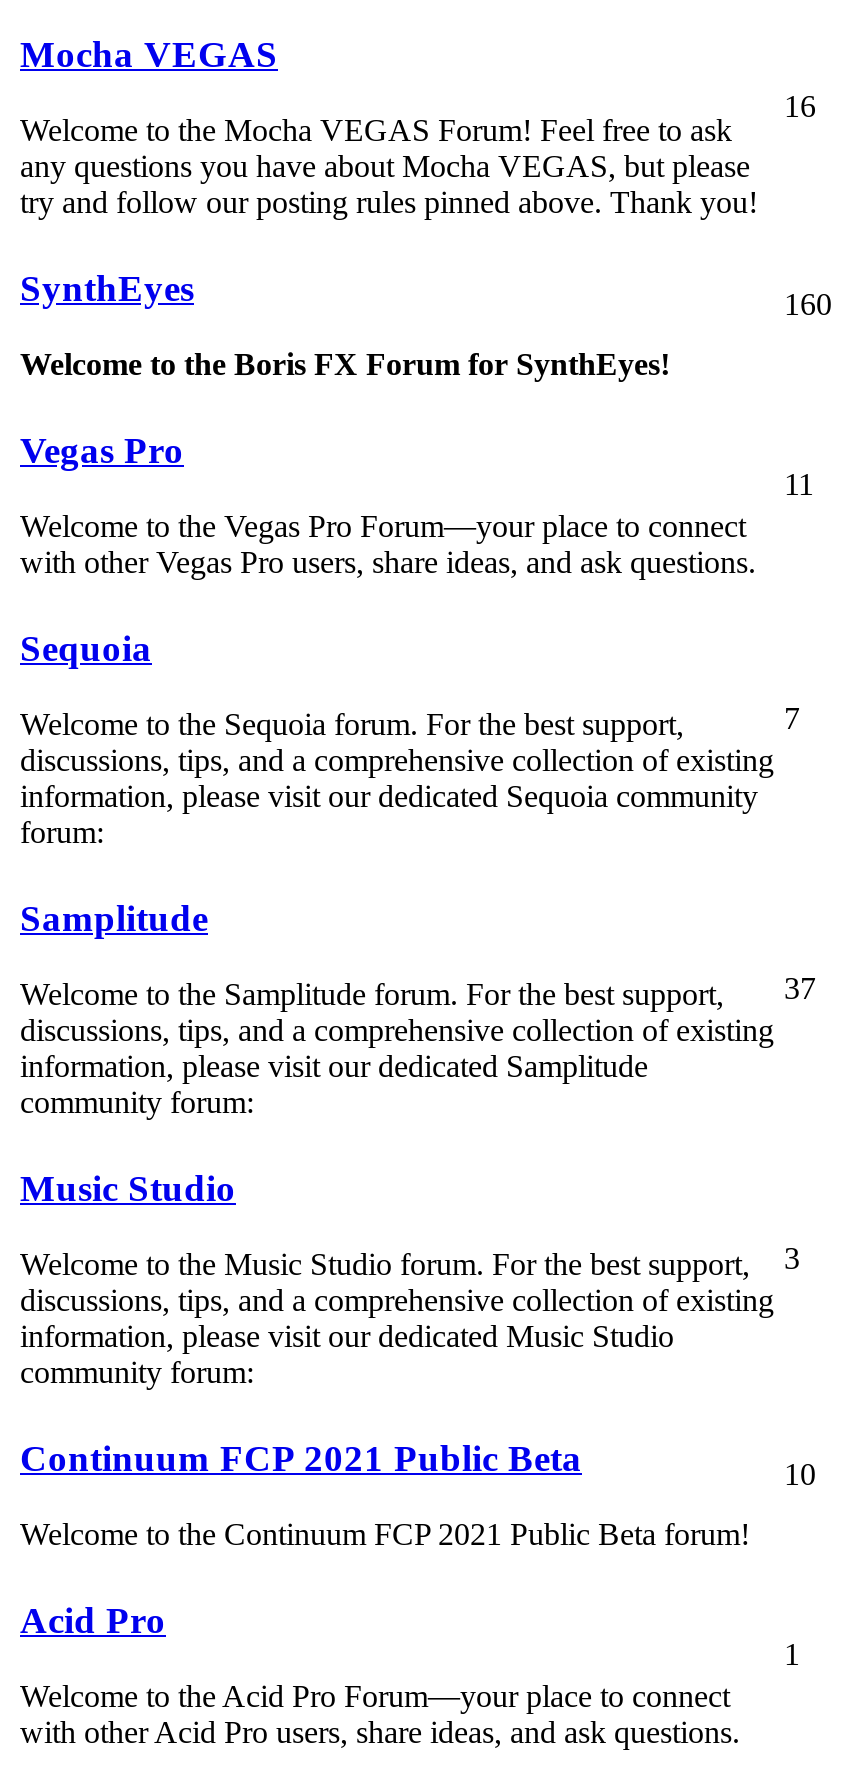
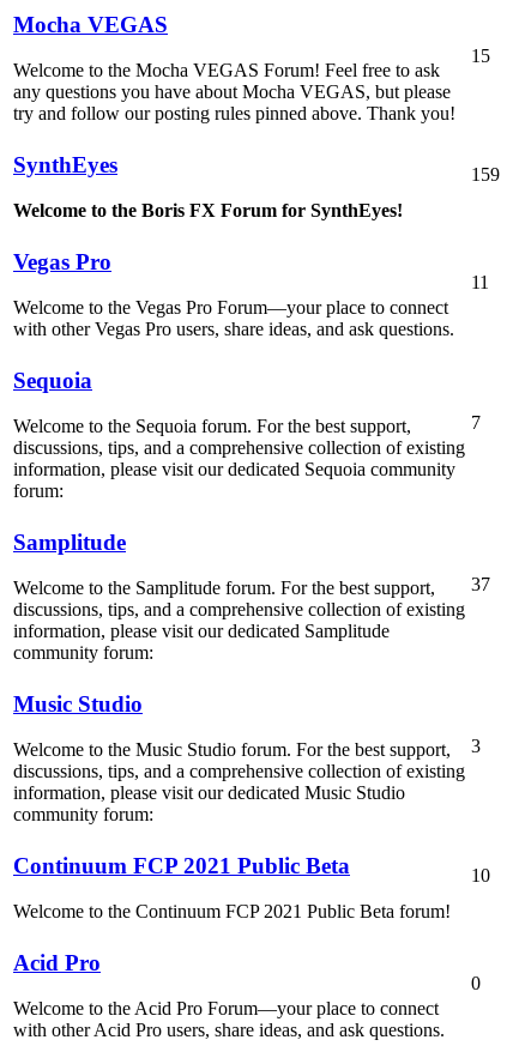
[784,89,816,123] 16 -> [471,46,490,66] 15
[784,287,832,321] 160 -> [471,164,500,185] 159
[784,1637,800,1671] 1 -> [471,973,481,993] 0

